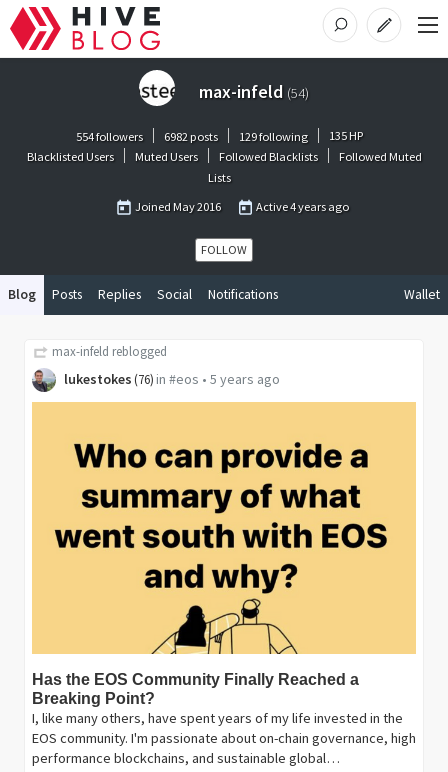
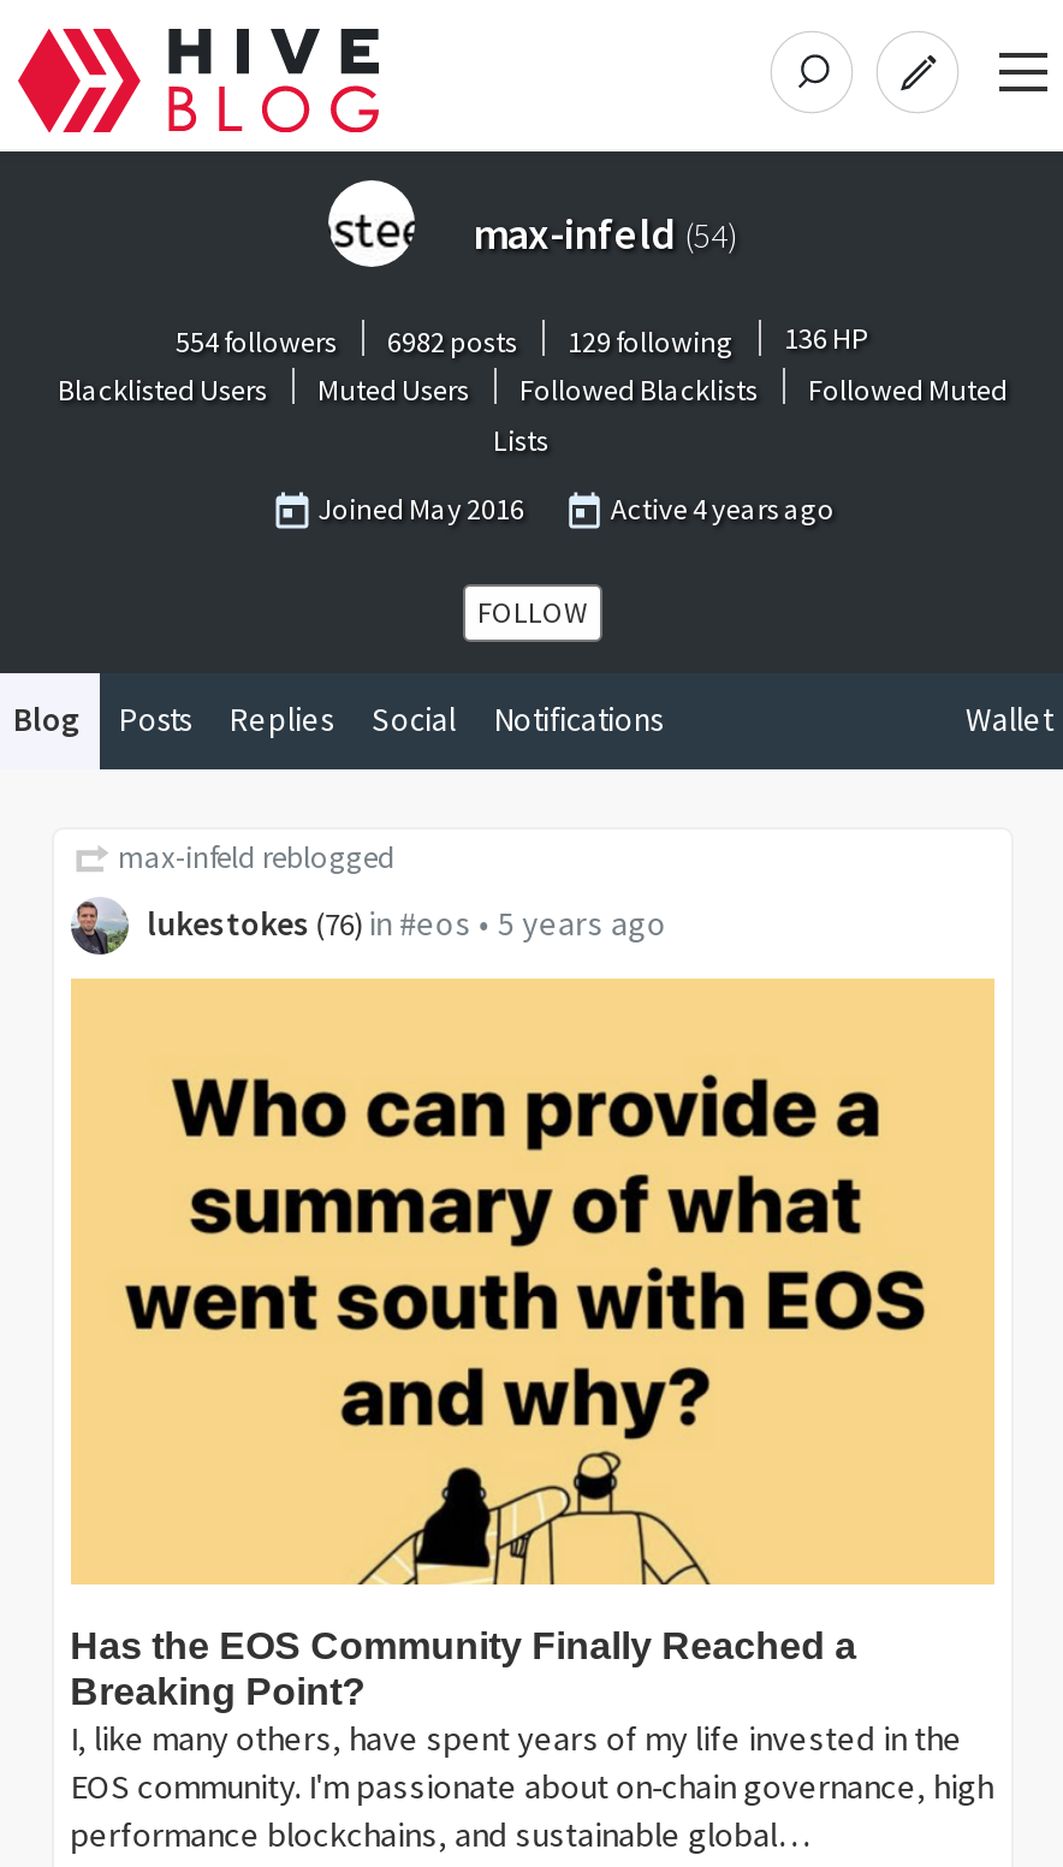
[75,128,362,144] 554 followers 6982 posts 129 following 135 HP -> [176,320,866,359] 554 followers 6982 posts 129 following 136 HP

